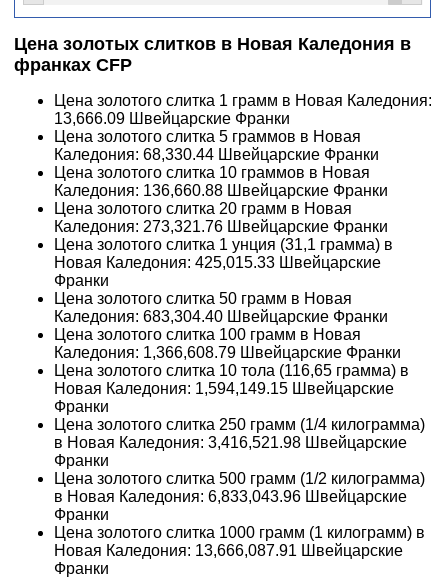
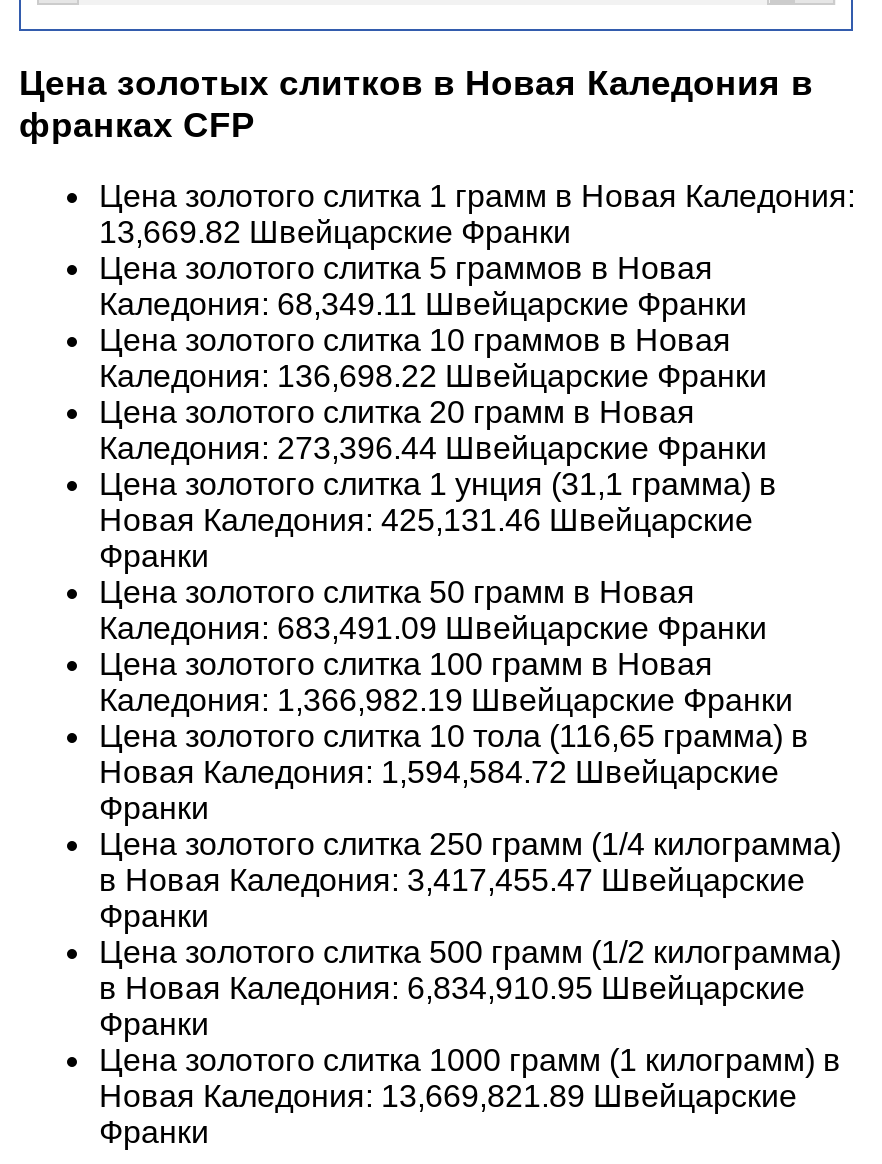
[54,110,290,127] 13,666.09 Швейцарские Франки -> [99,215,571,249] 13,669.82 Швейцарские Франки
[54,146,379,163] Каледония: 68,330.44 Швейцарские Франки -> [99,287,747,321] Каледония: 68,349.11 Швейцарские Франки
[54,182,388,199] Каледония: 136,660.88 Швейцарские Франки -> [99,359,767,393] Каледония: 136,698.22 Швейцарские Франки
[54,218,388,235] Каледония: 273,321.76 Швейцарские Франки -> [99,431,767,465] Каледония: 273,396.44 Швейцарские Франки
[54,254,381,271] Новая Каледония: 425,015.33 Швейцарские -> [99,503,753,537] Новая Каледония: 425,131.46 Швейцарские
[54,308,388,325] Каледония: 683,304.40 Швейцарские Франки -> [99,611,767,645] Каледония: 683,491.09 Швейцарские Франки
[54,344,401,361] Каледония: 1,366,608.79 Швейцарские Франки -> [99,683,793,717] Каледония: 1,366,982.19 Швейцарские Франки
[54,380,394,397] Новая Каледония: 1,594,149.15 Швейцарские -> [99,755,779,789] Новая Каледония: 1,594,584.72 Швейцарские
[54,434,407,451] в Новая Каледония: 3,416,521.98 Швейцарские -> [99,863,805,897] в Новая Каледония: 3,417,455.47 Швейцарские
[54,488,407,505] в Новая Каледония: 6,833,043.96 Швейцарские -> [99,971,805,1005] в Новая Каледония: 6,834,910.95 Швейцарские
[54,542,403,559] Новая Каледония: 13,666,087.91 Швейцарские -> [99,1079,797,1113] Новая Каледония: 13,669,821.89 Швейцарские

